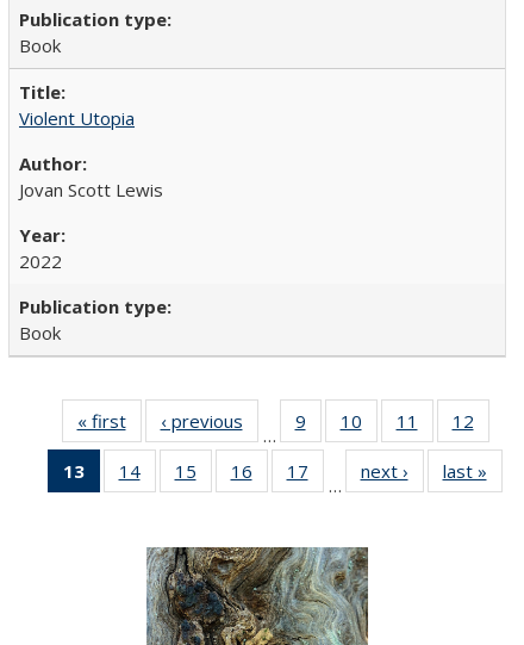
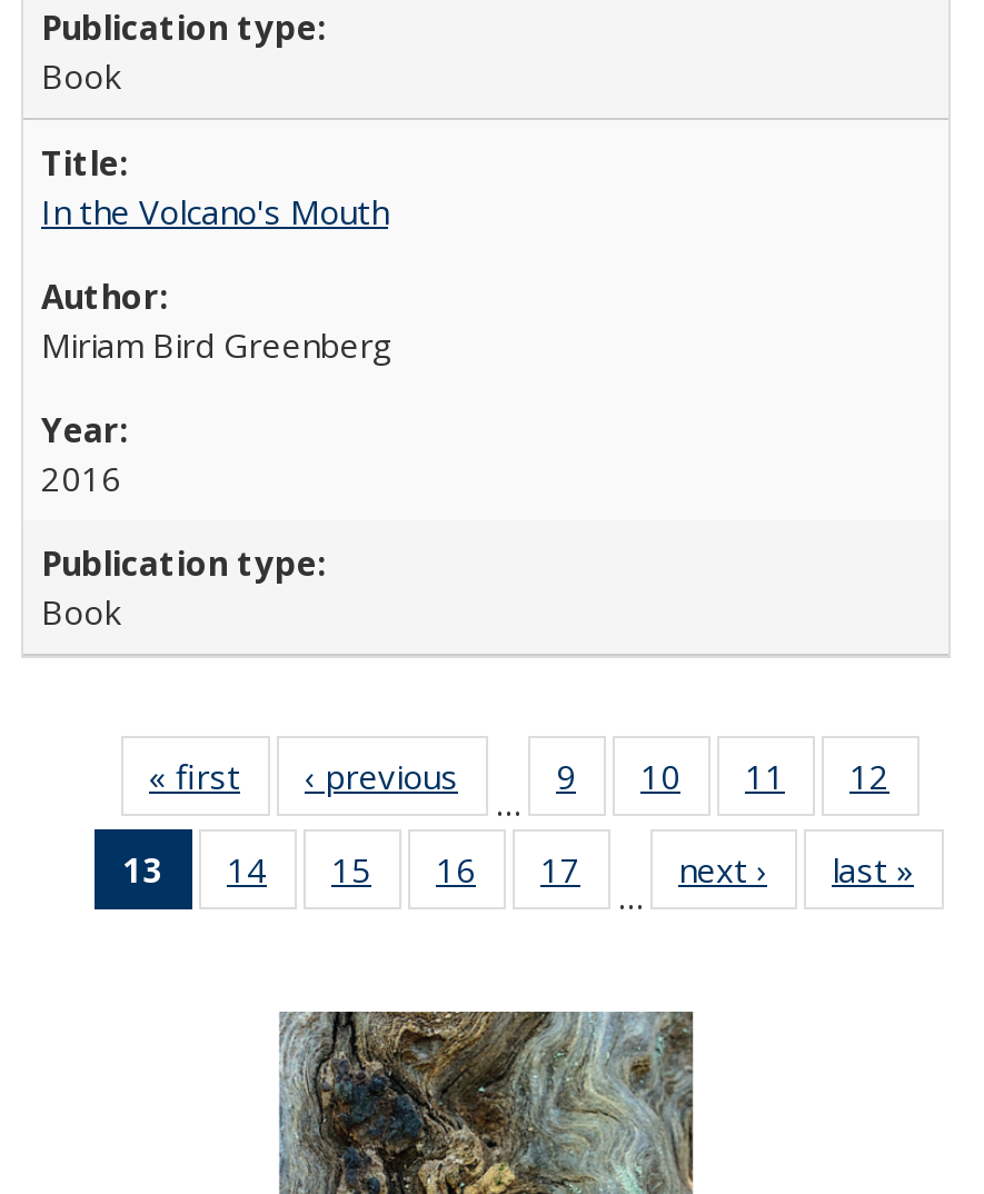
[19,106,135,130] Violent Utopia -> [41,189,388,233] In the Volcano's Mouth
[19,178,163,201] Jovan Scott Lewis -> [41,322,392,367] Miriam Bird Greenberg
[19,249,62,273] 2022 -> [41,456,121,500] 2016

